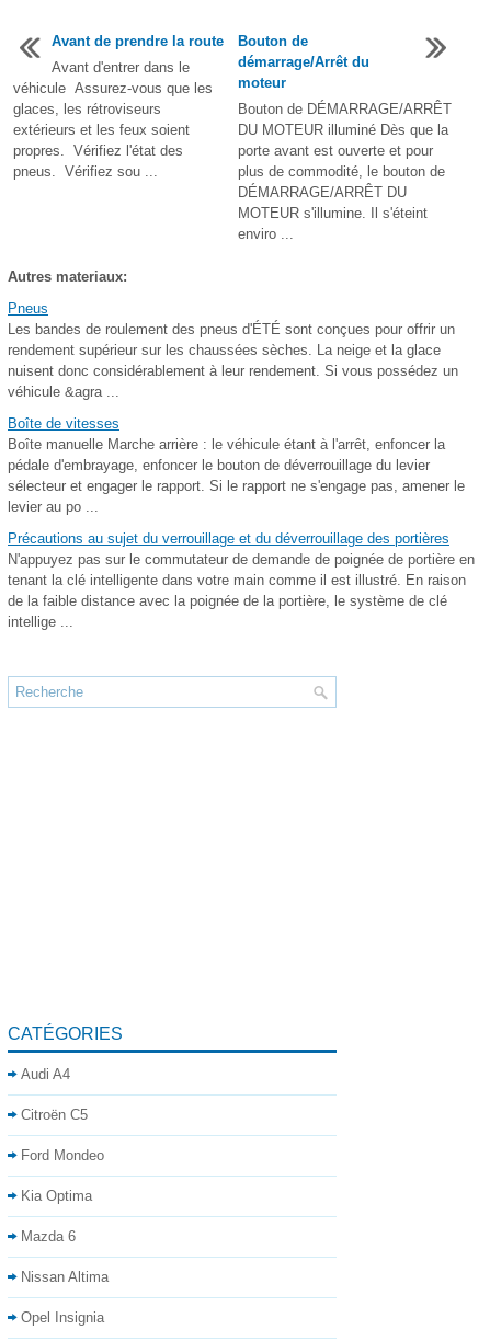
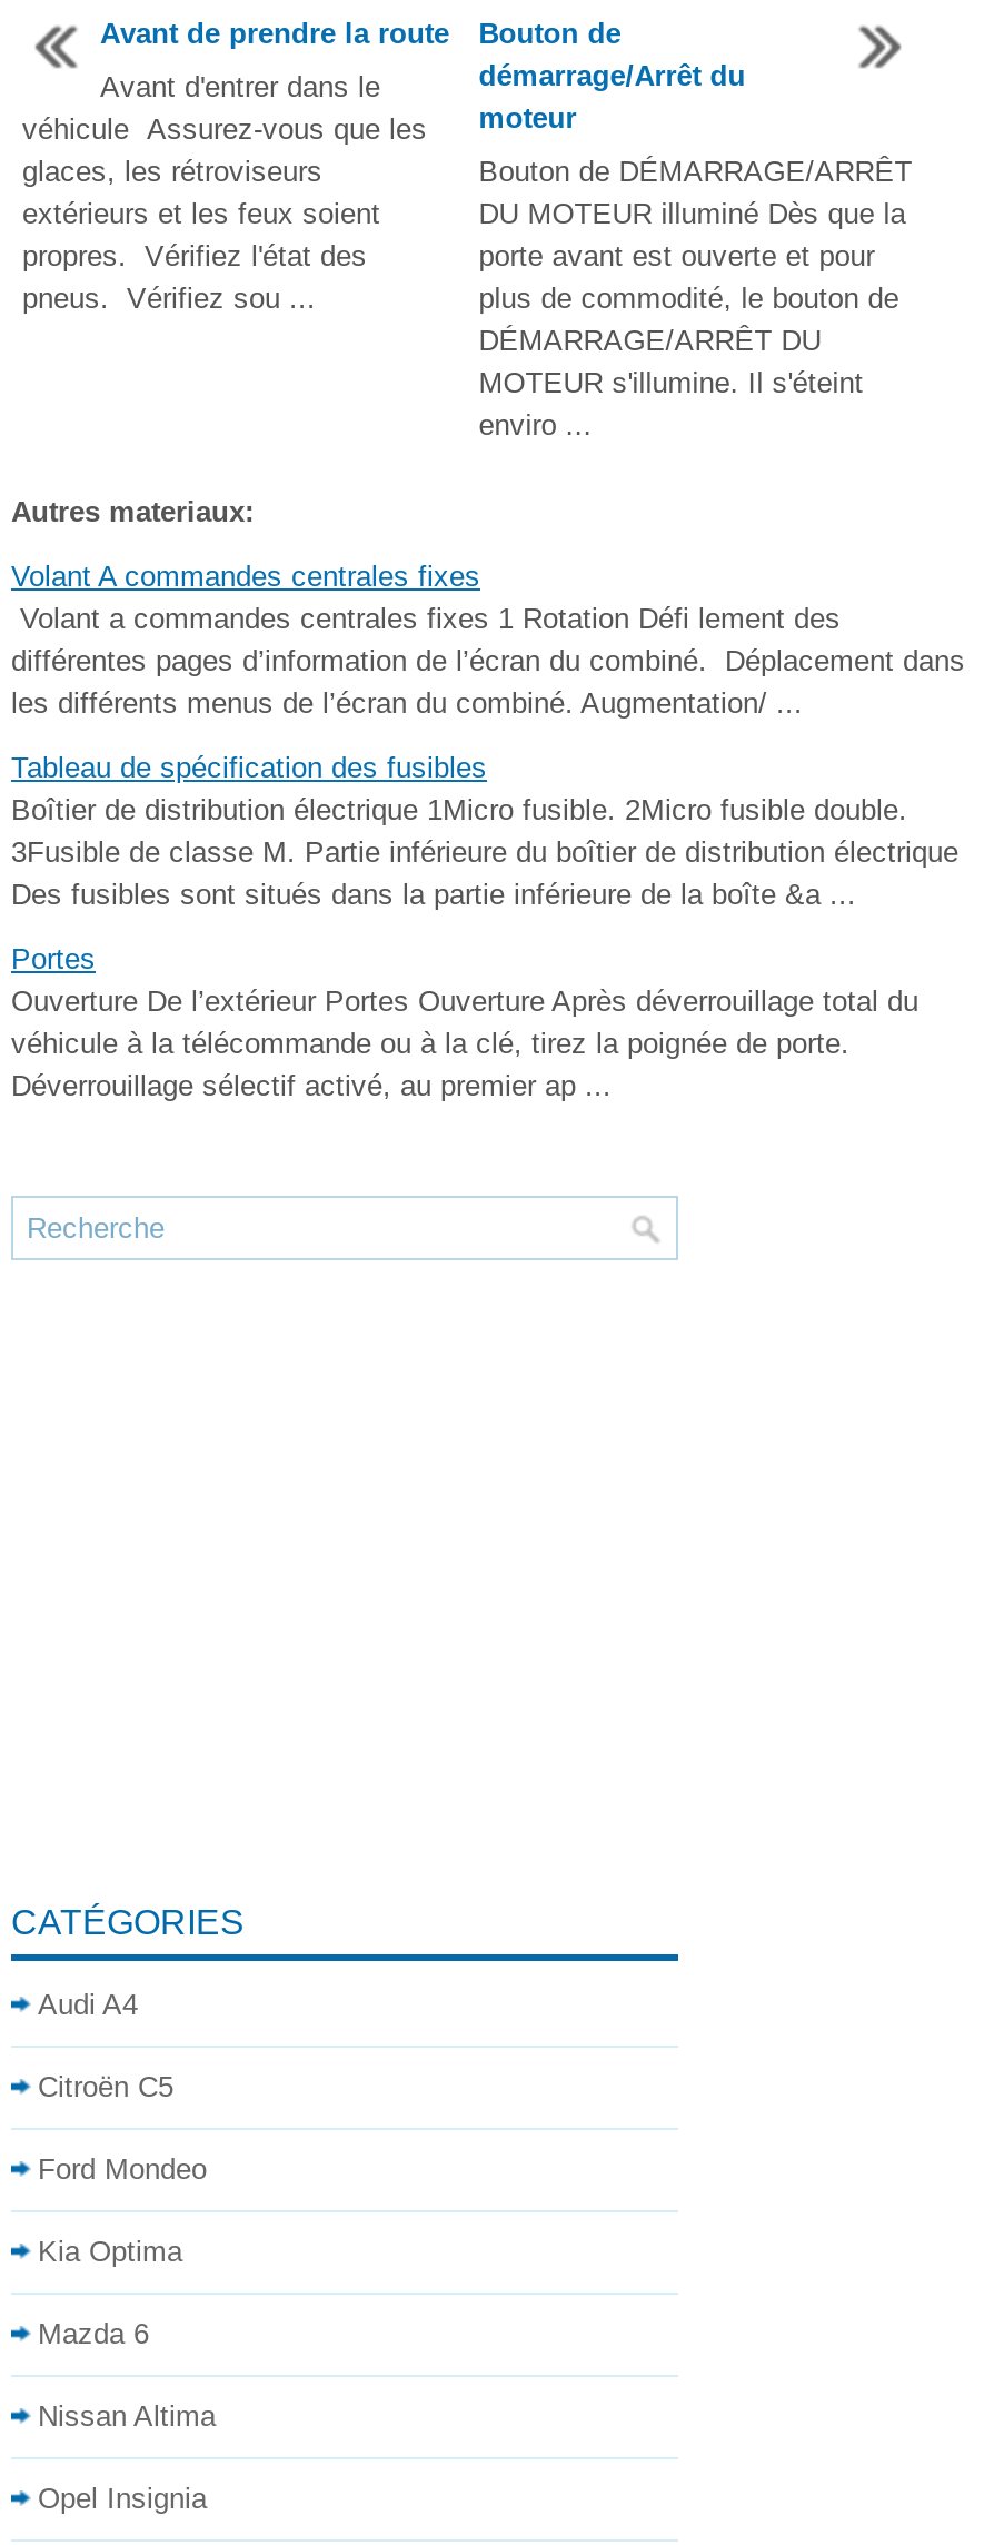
[8,300,458,400] Pneus | Les bandes de roulement des pneus d'ÉTÉ sont conçues pour offrir un | rendement supérieur sur les chaussées sèches. La neige et la glace | nuisent donc considérablement à leur rendement. Si vous possédez un | véhicule &agra ... -> [11,559,965,720] Volant A commandes centrales fixes | Volant a commandes centrales fixes 1 Rotation Défi lement des | différentes pages d’information de l’écran du combiné. Déplacement dans | les différents menus de l’écran du combiné. Augmentation/ ...
[8,415,465,515] Boîte de vitesses | Boîte manuelle Marche arrière : le véhicule étant à l'arrêt, enfoncer la | pédale d'embrayage, enfoncer le bouton de déverrouillage du levier | sélecteur et engager le rapport. Si le rapport ne s'engage pas, amener le | levier au po ... -> [11,751,958,911] Tableau de spécification des fusibles | Boîtier de distribution électrique 1Micro fusible. 2Micro fusible double. | 3Fusible de classe M. Partie inférieure du boîtier de distribution électrique | Des fusibles sont situés dans la partie inférieure de la boîte &a ...
[8,530,475,630] Précautions au sujet du verrouillage et du déverrouillage des portières | N'appuyez pas sur le commutateur de demande de poignée de portière en | tenant la clé intelligente dans votre main comme il est illustré. En raison | de la faible distance avec la poignée de la portière, le système de clé | intellige ... -> [11,942,918,1102] Portes | Ouverture De l’extérieur Portes Ouverture Après déverrouillage total du | véhicule à la télécommande ou à la clé, tirez la poignée de porte. | Déverrouillage sélectif activé, au premier ap ...

